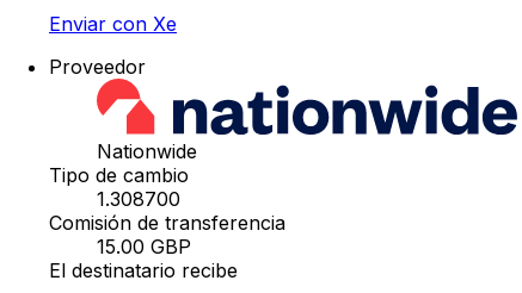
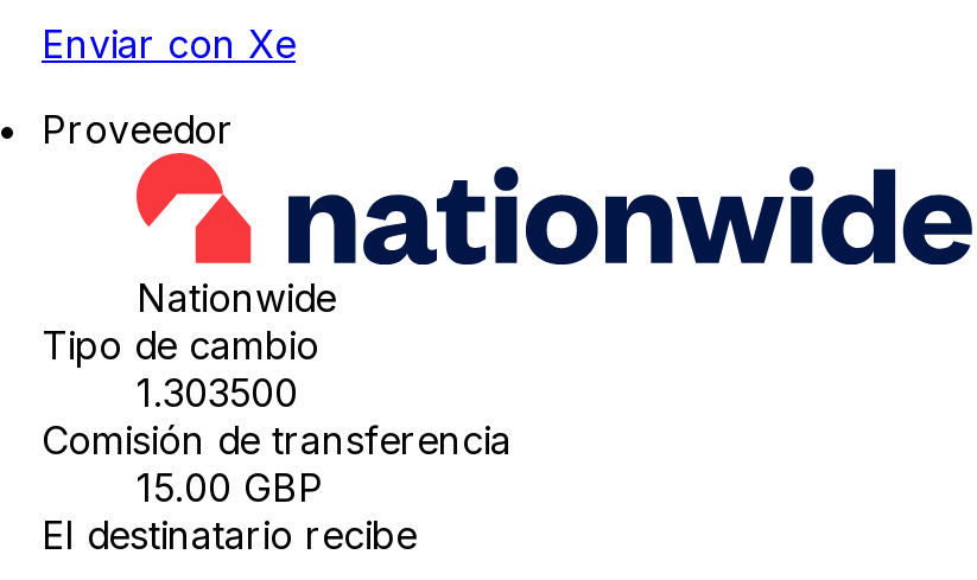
[97,187,180,210] 1.308700 -> [137,368,298,416] 1.303500

